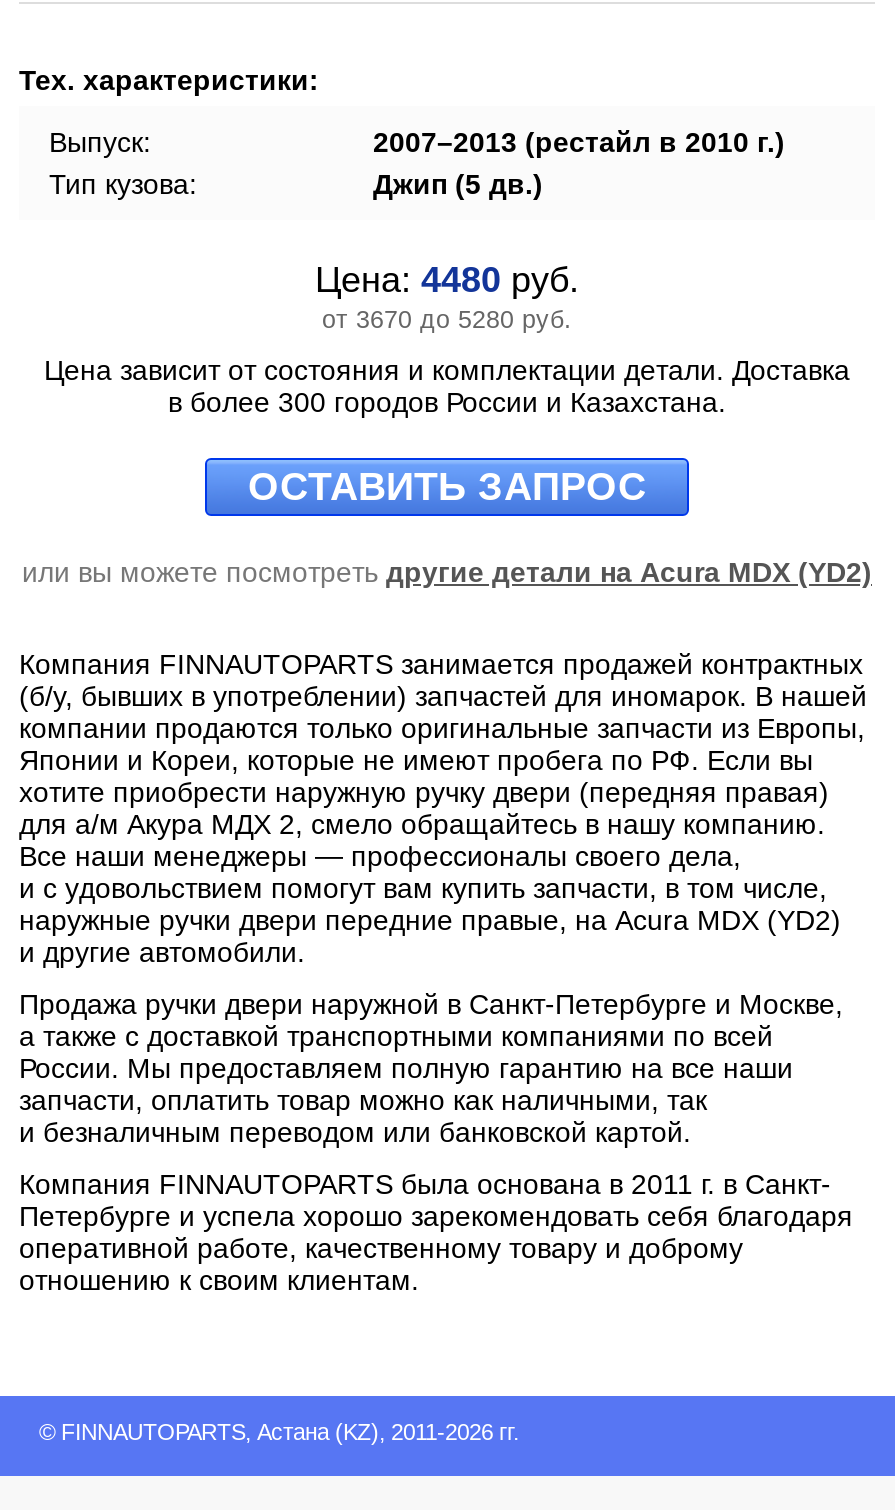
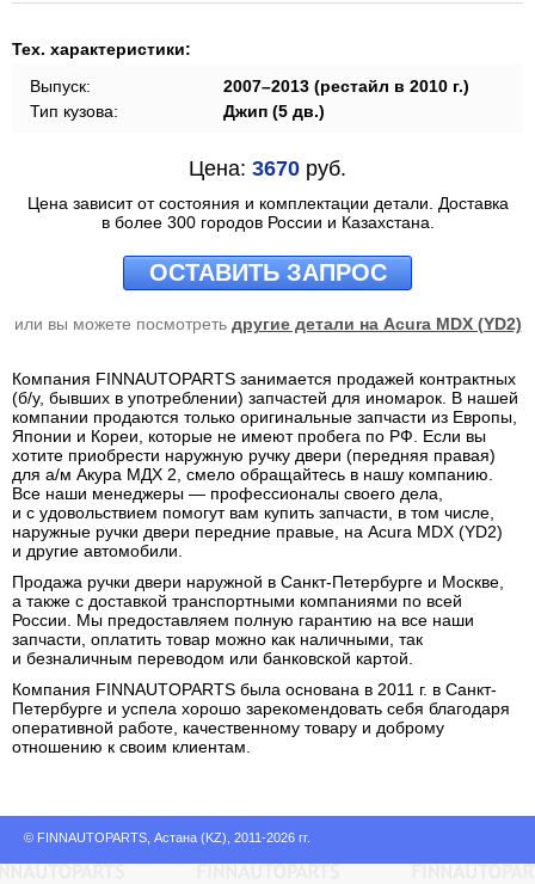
[315,260,579,334] Цена: 4480 руб. | от 3670 до 5280 руб. -> [189,156,346,180] Цена: 3670 руб.

